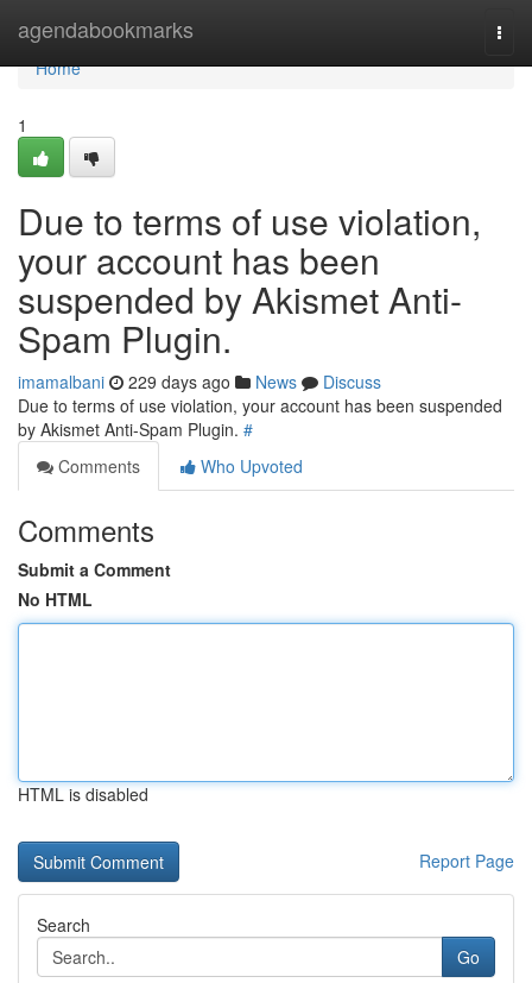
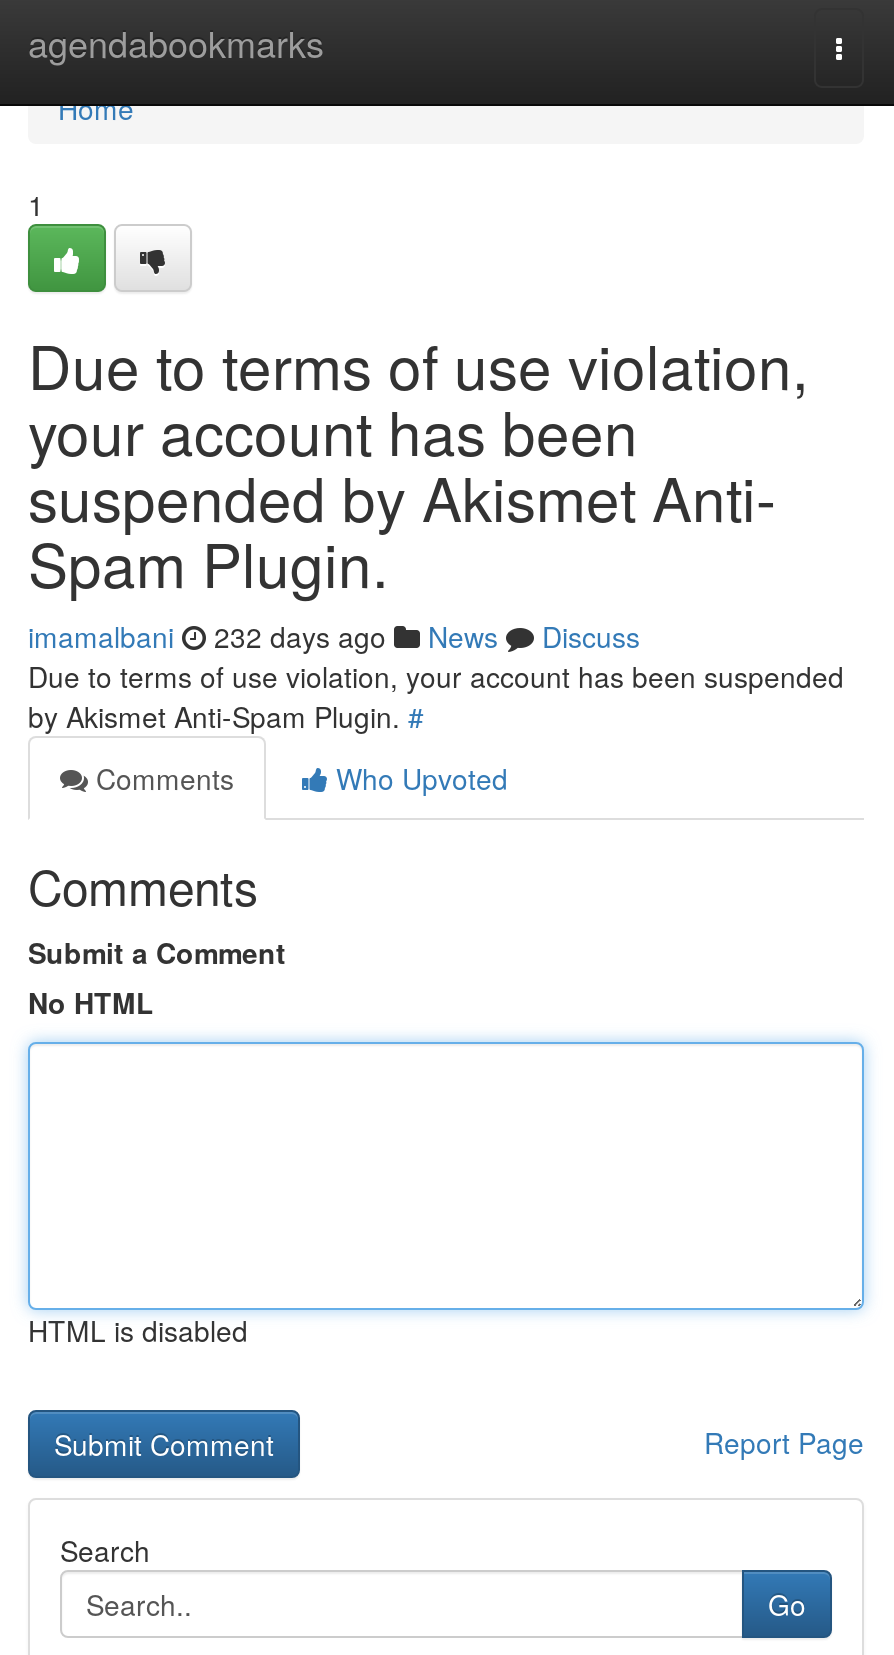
[18,370,381,393] imamalbani 229 days ago News Discuss -> [28,616,640,656] imamalbani 232 days ago News Discuss

